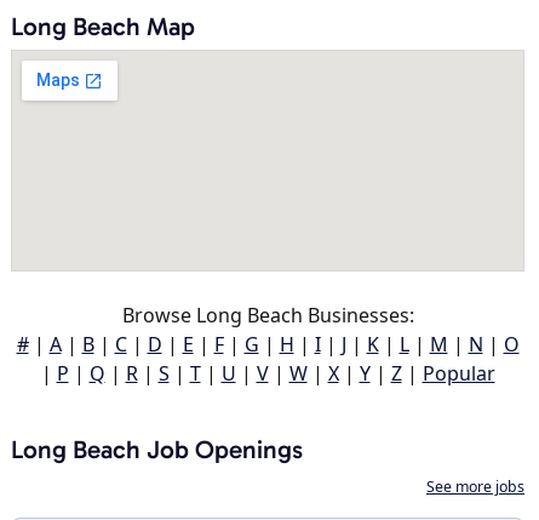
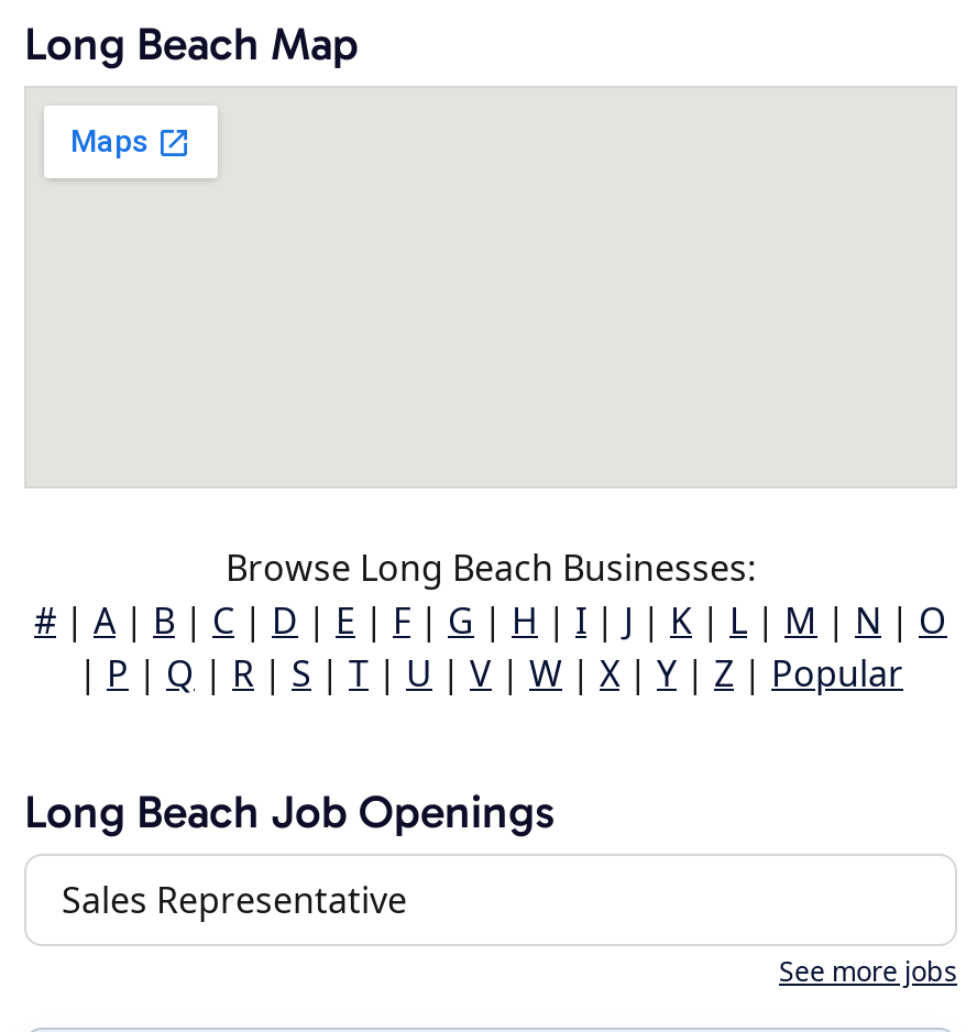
none -> [62,876,407,924] Sales Representative

